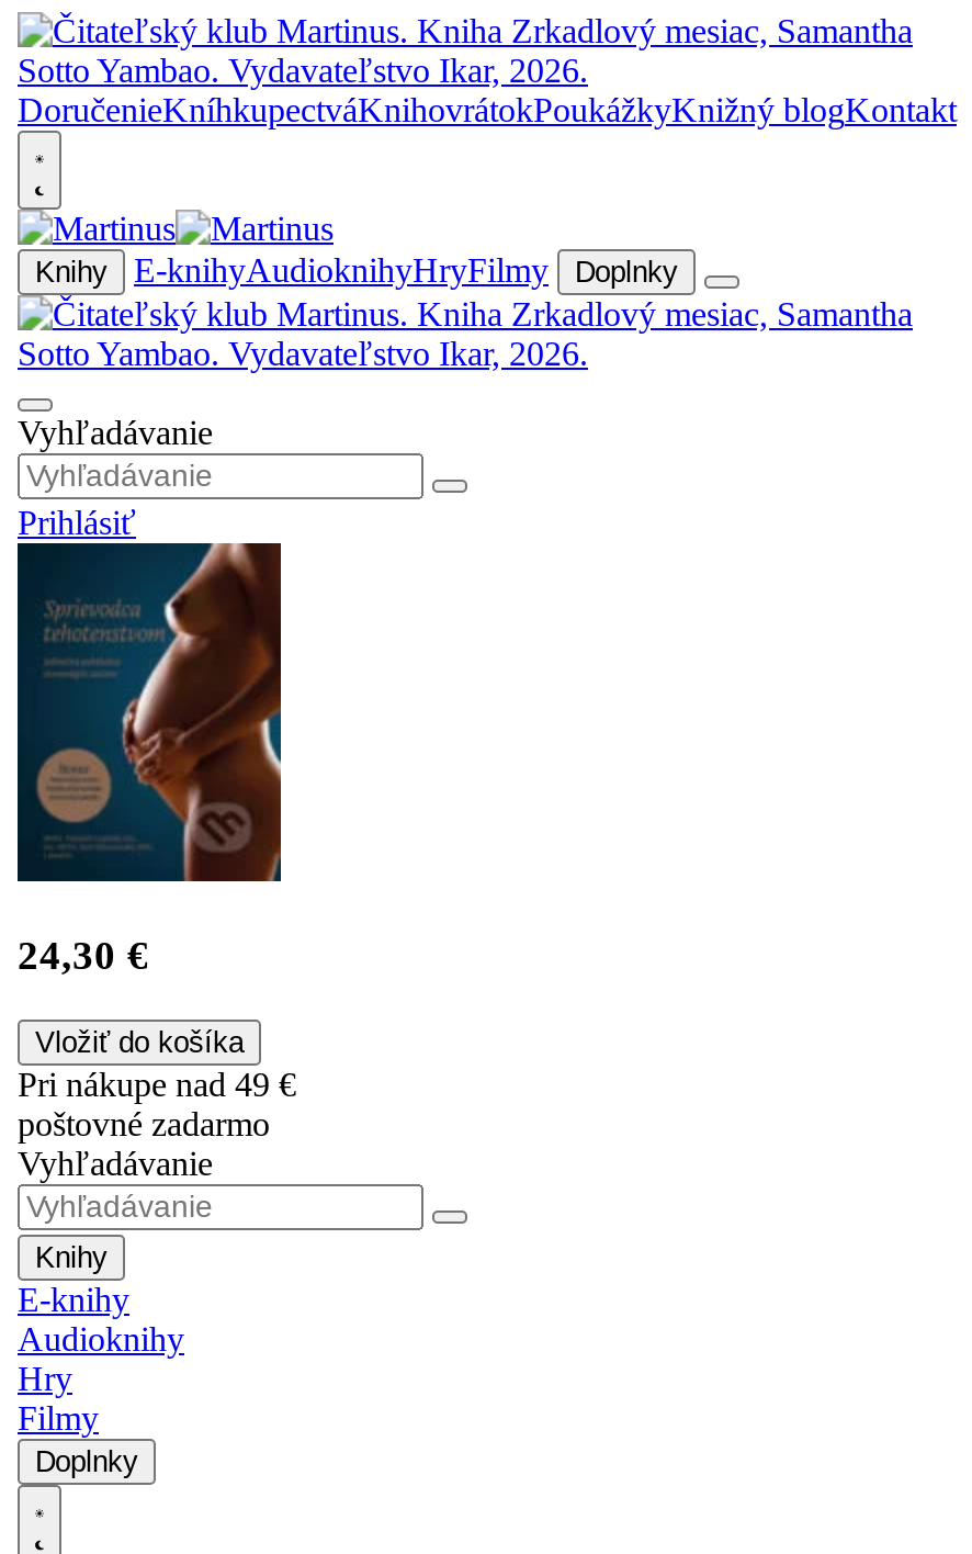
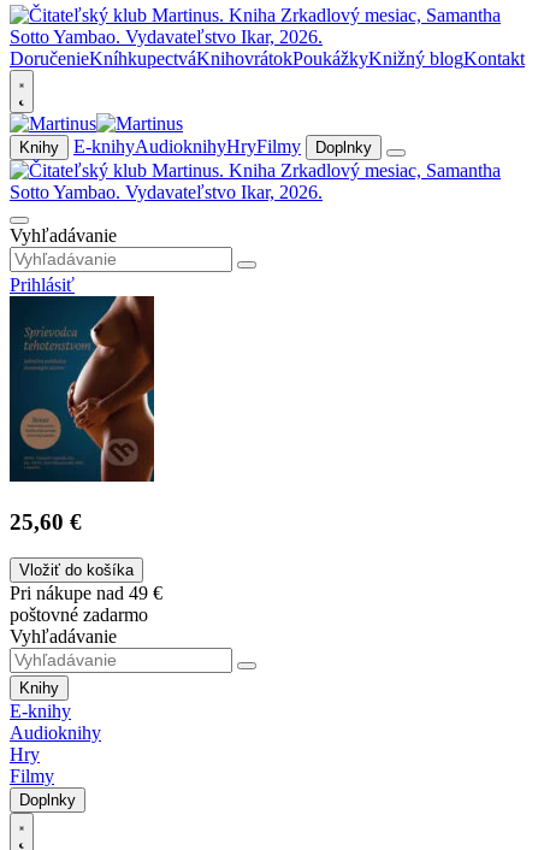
[18,931,149,977] 24,30 € -> [10,509,82,534] 25,60 €

